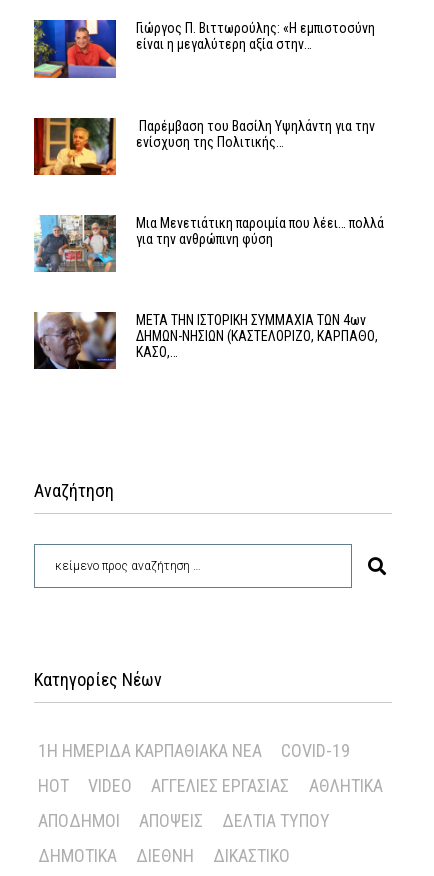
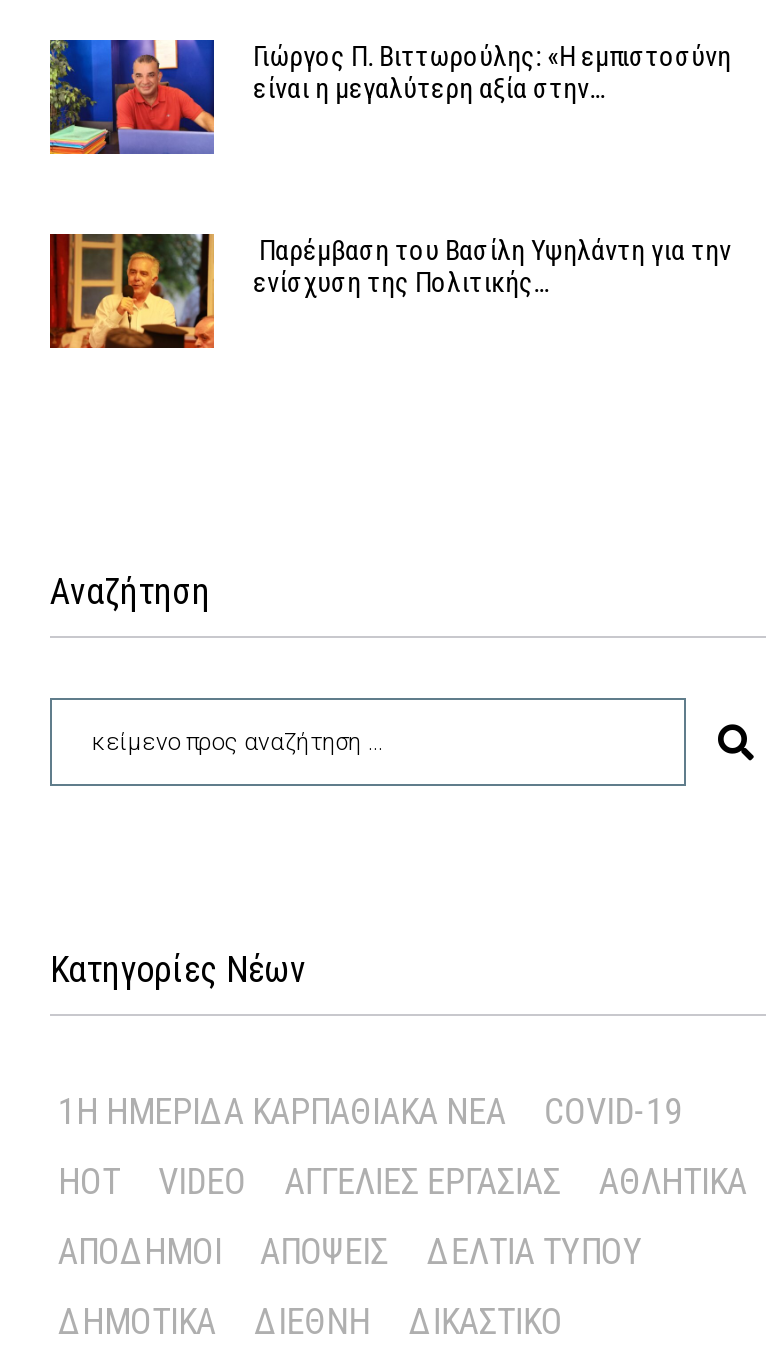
[33,214,384,273] [image] | Μια Μενετιάτικη παροιμία που λέει… πολλά | για την ανθρώπινη φύση -> none
[33,311,378,370] [image] | ΜΕΤΑ ΤΗΝ ΙΣΤΟΡΙΚΗ ΣΥΜΜΑΧΙΑ ΤΩΝ 4ων | ΔΗΜΩΝ-ΝΗΣΙΩΝ (ΚΑΣΤΕΛΟΡΙΖΟ, ΚΑΡΠΑΘΟ, | ΚΑΣΟ,… -> none

